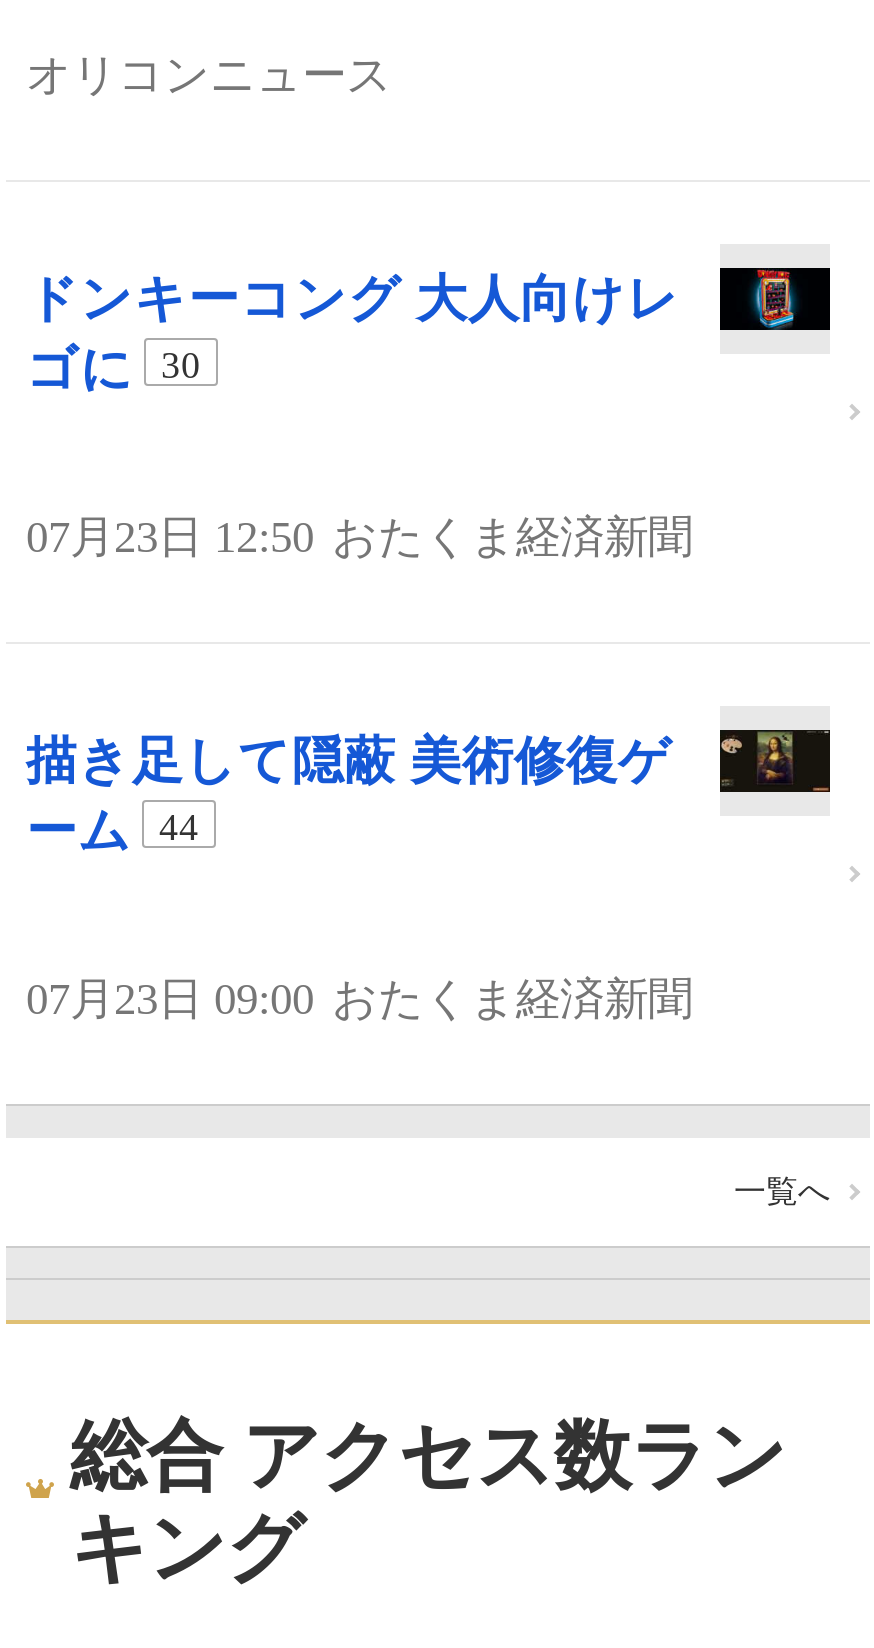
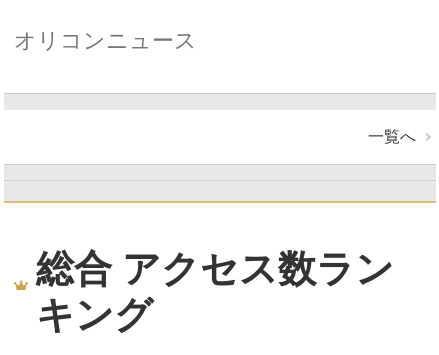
[26,264,832,398] [image] | ドンキーコング 大人向けレ | ゴに | 30 -> none
[26,512,692,562] 07月23日 12:50 おたくま経済新聞 -> none
[26,726,832,860] [image] | 描き足して隠蔽 美術修復ゲ | ーム | 44 -> none
[26,974,692,1024] 07月23日 09:00 おたくま経済新聞 -> none

